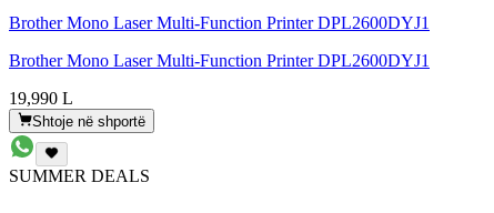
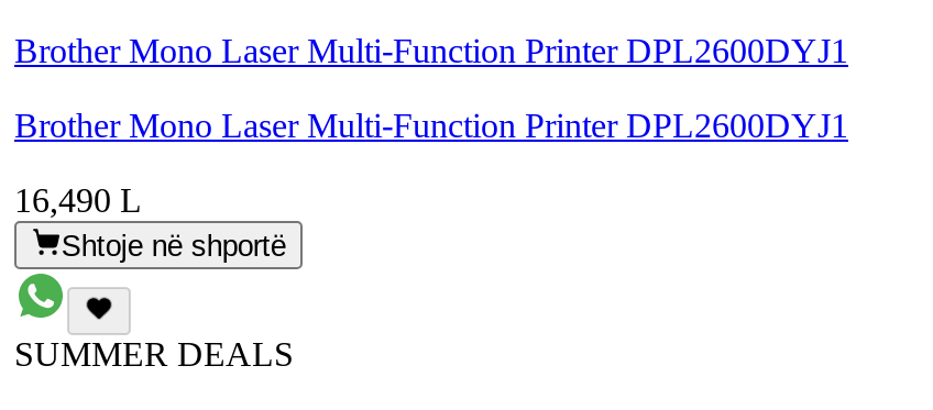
[9,88,73,107] 19,990 L -> [14,180,142,218] 16,490 L

